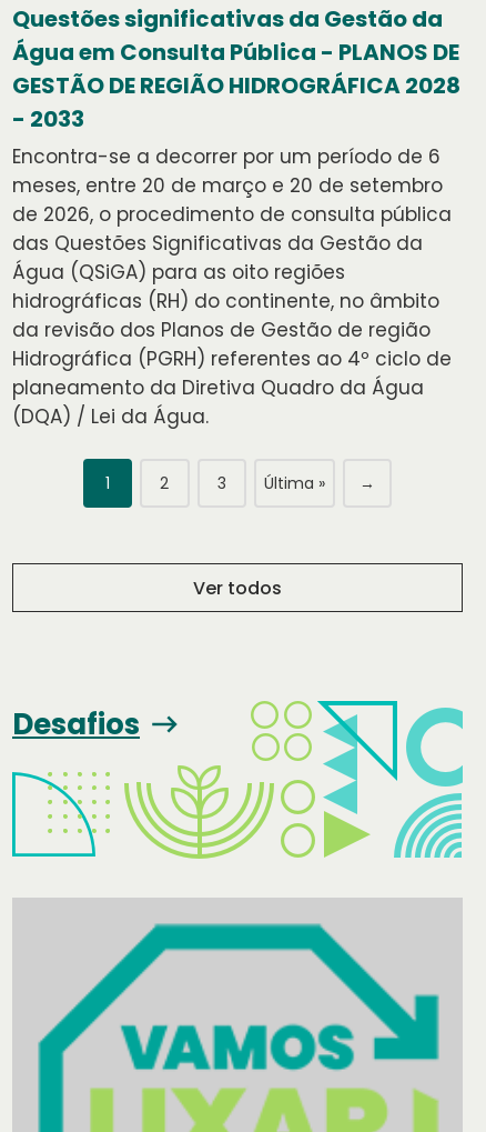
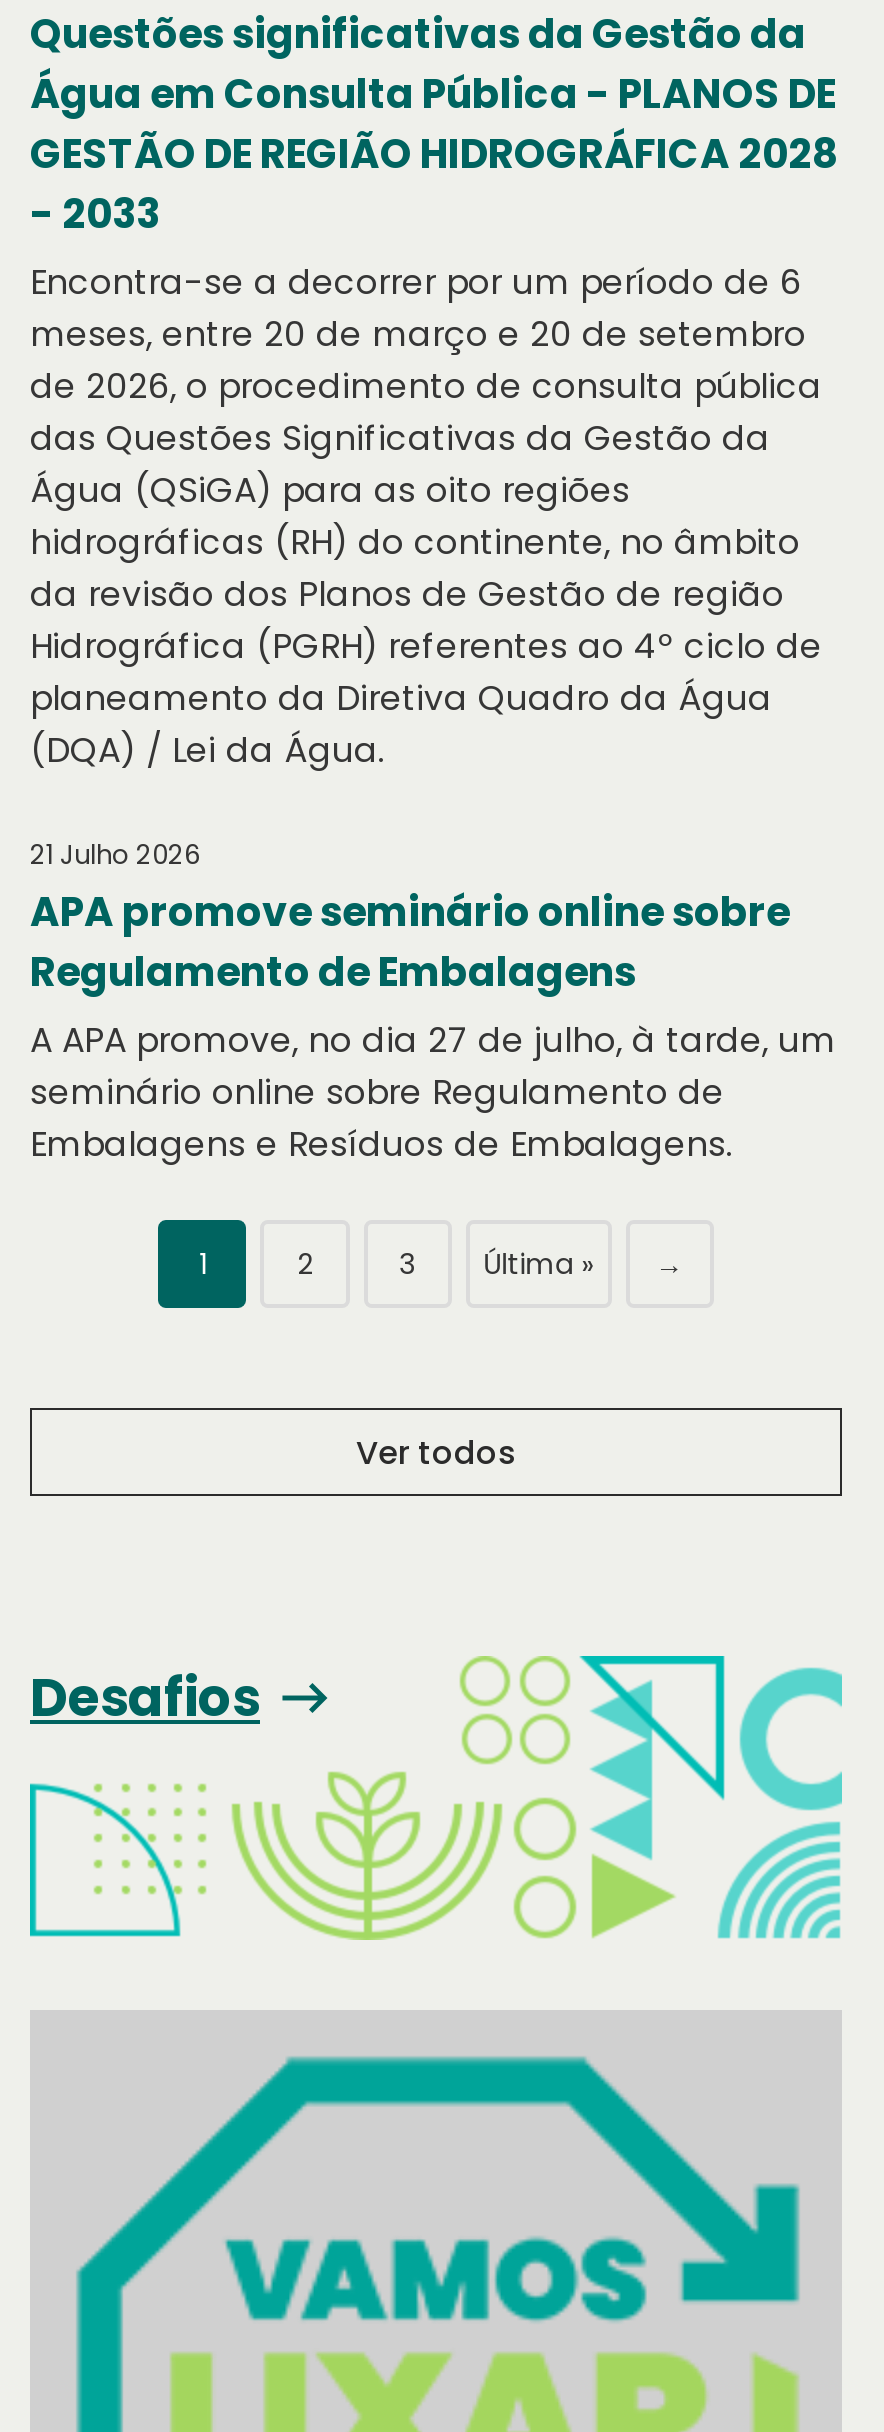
none -> [30,836,836,1168] 21 Julho 2026 | APA promove seminário online sobre | Regulamento de Embalagens | A APA promove, no dia 27 de julho, à tarde, um | seminário online sobre Regulamento de | Embalagens e Resíduos de Embalagens.

